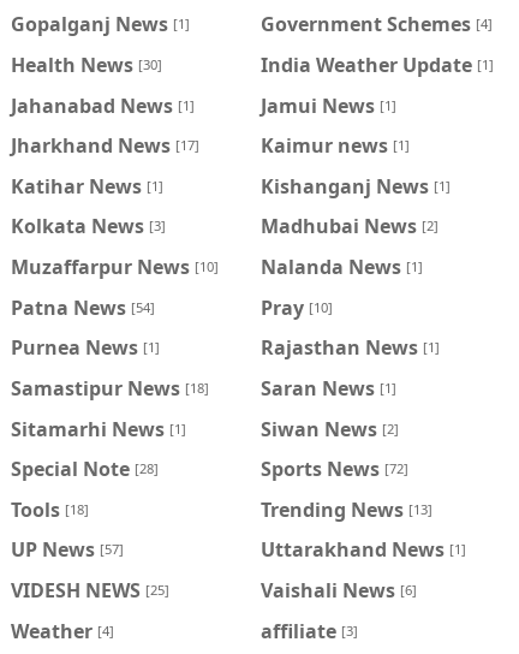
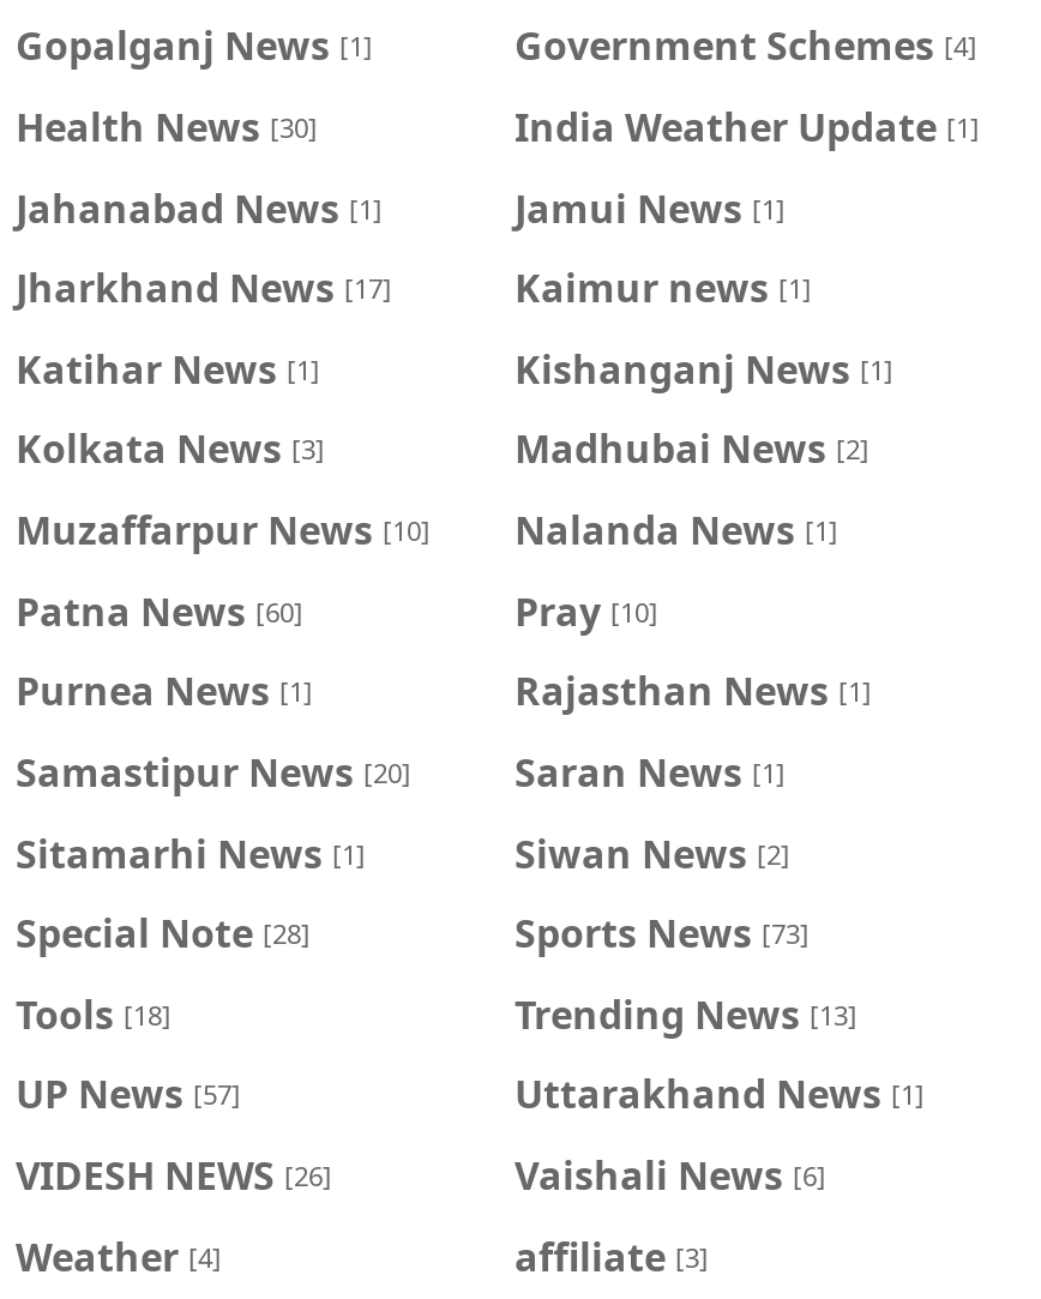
[11,294,155,320] Patna News [54] -> [16,585,303,638] Patna News [60]
[11,375,209,401] Samastipur News [18] -> [16,746,411,799] Samastipur News [20]
[261,455,408,482] Sports News [72] -> [515,908,810,960] Sports News [73]
[11,577,169,603] VIDESH NEWS [25] -> [16,1150,332,1202] VIDESH NEWS [26]

